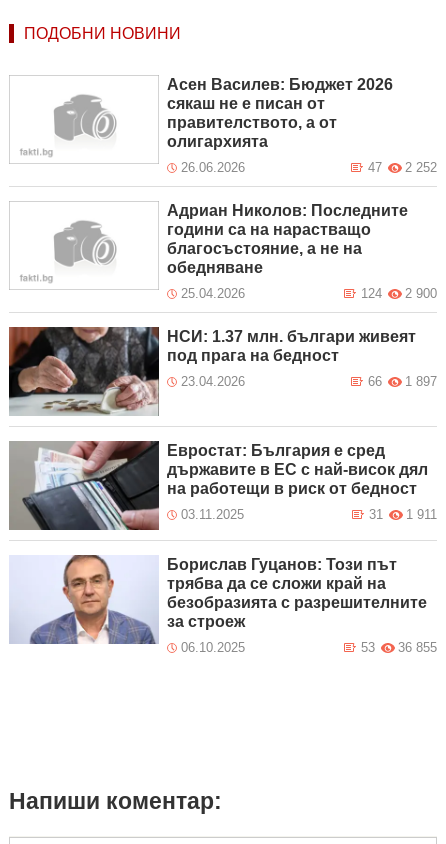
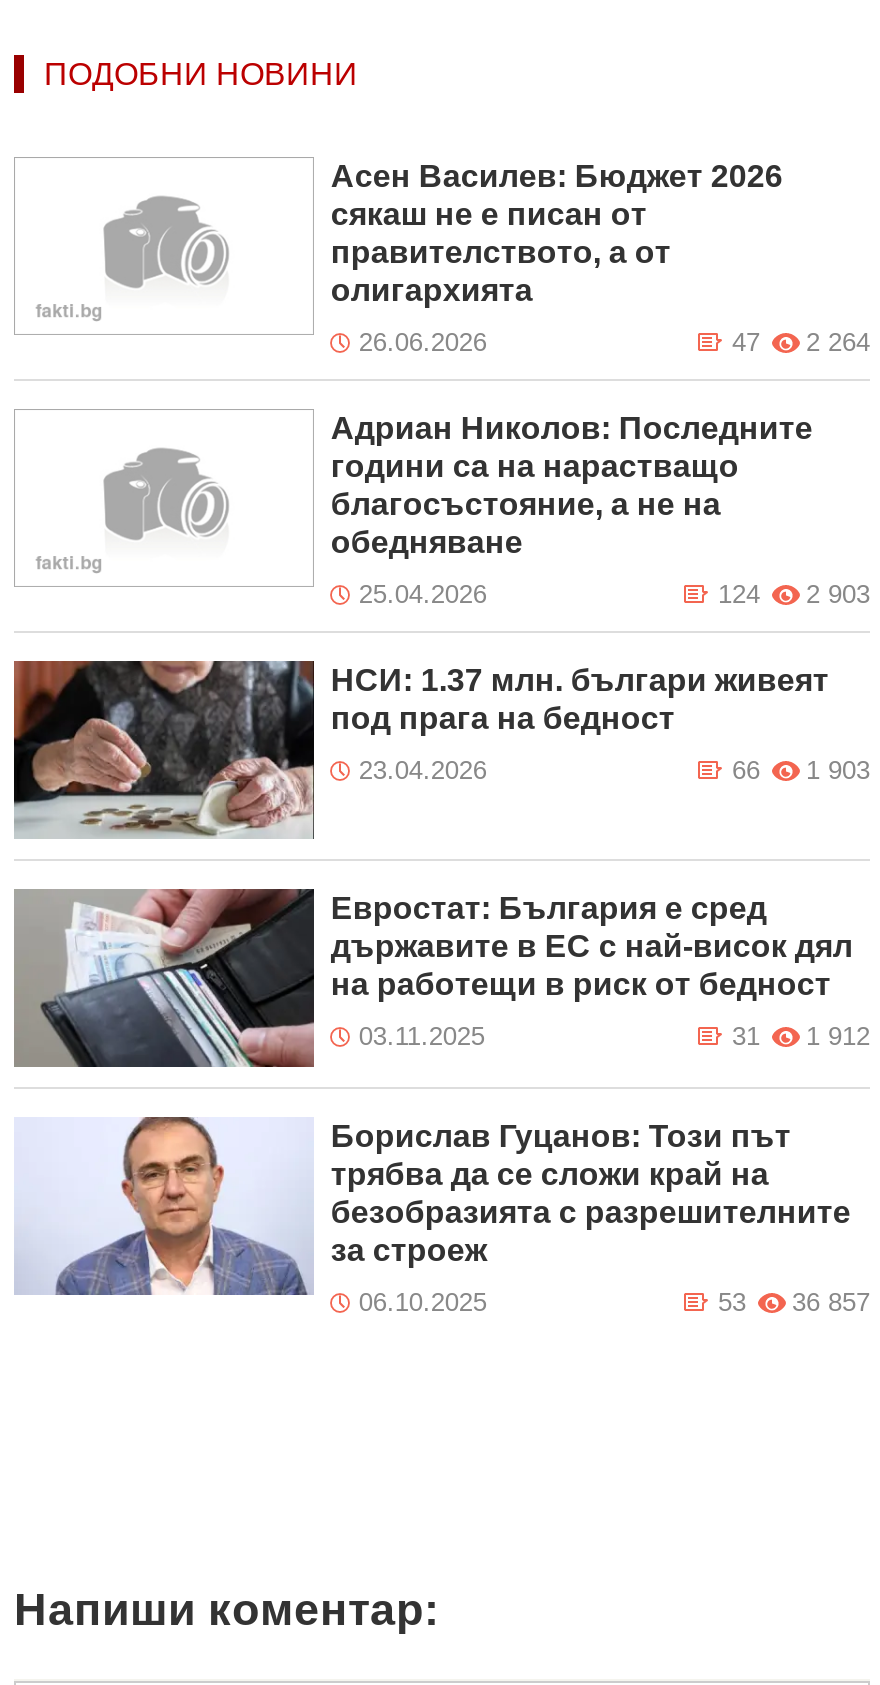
[368,160,437,175] 47 2 252 -> [732,327,870,357] 47 2 264
[361,286,437,301] 124 2 900 -> [718,579,870,609] 124 2 903
[368,374,437,389] 66 1 897 -> [732,755,870,785] 66 1 903
[369,507,437,522] 31 1 911 -> [732,1021,870,1051] 31 1 912
[361,640,437,655] 53 36 855 -> [718,1287,870,1317] 53 36 857

